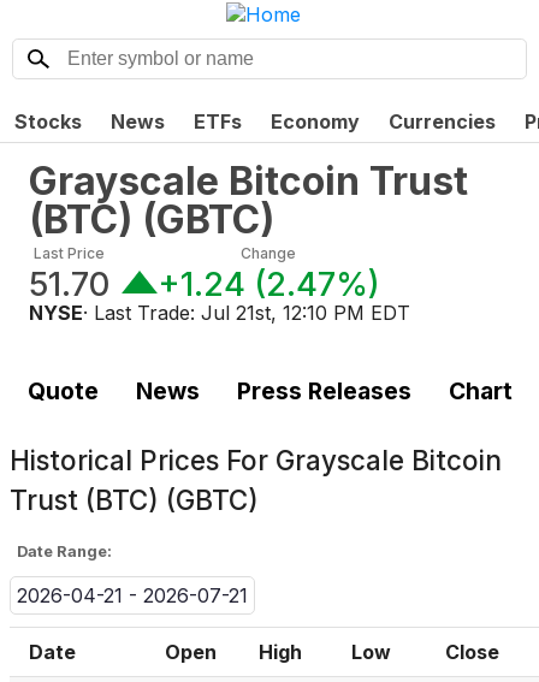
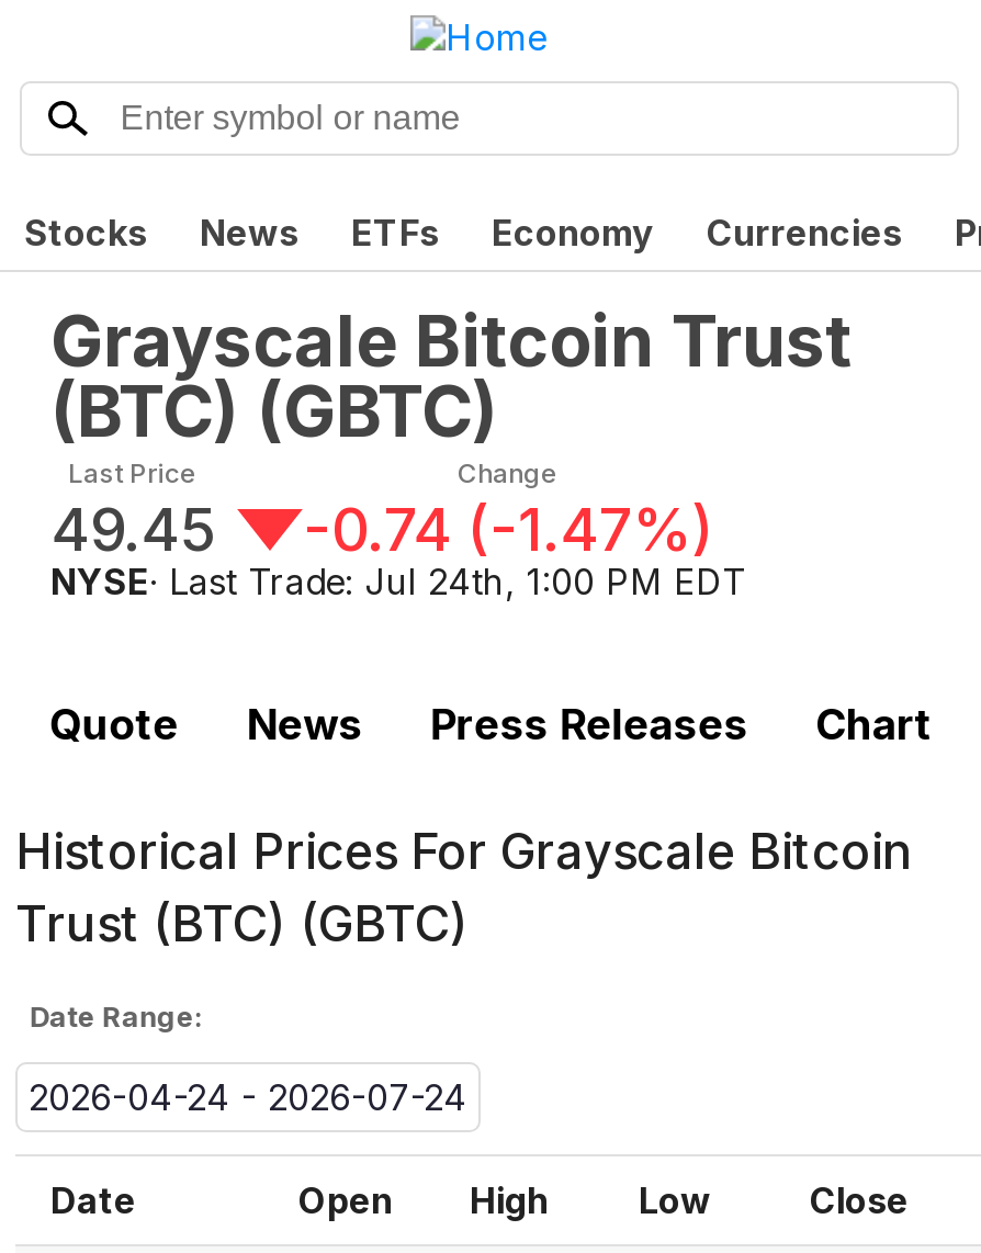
[29,264,109,304] 51.70 -> [50,493,215,565] 49.45
[158,264,380,304] +1.24 (2.47%) -> [303,493,713,565] -0.74 (-1.47%)
[29,300,410,324] NYSE · Last Trade: Jul 21st, 12:10 PM EDT -> [50,559,746,603] NYSE · Last Trade: Jul 24th, 1:00 PM EDT
[17,584,248,608] 2026-04-21 - 2026-07-21 -> [29,1076,467,1120] 2026-04-24 - 2026-07-24

